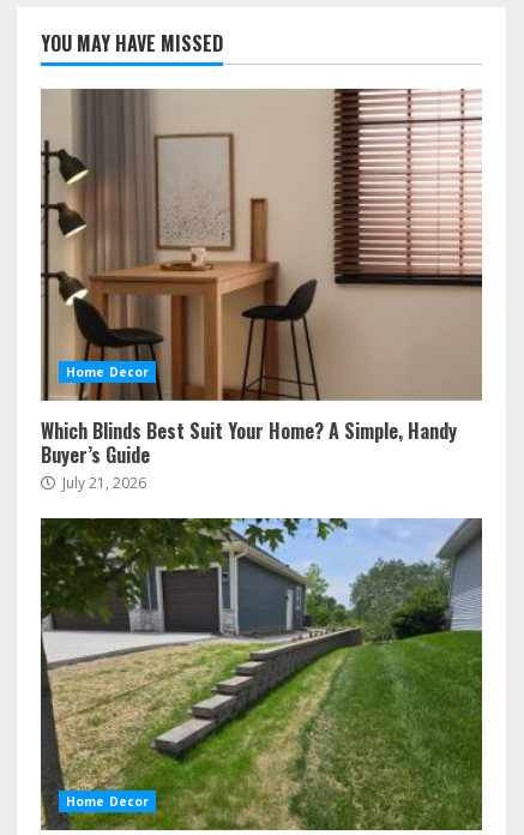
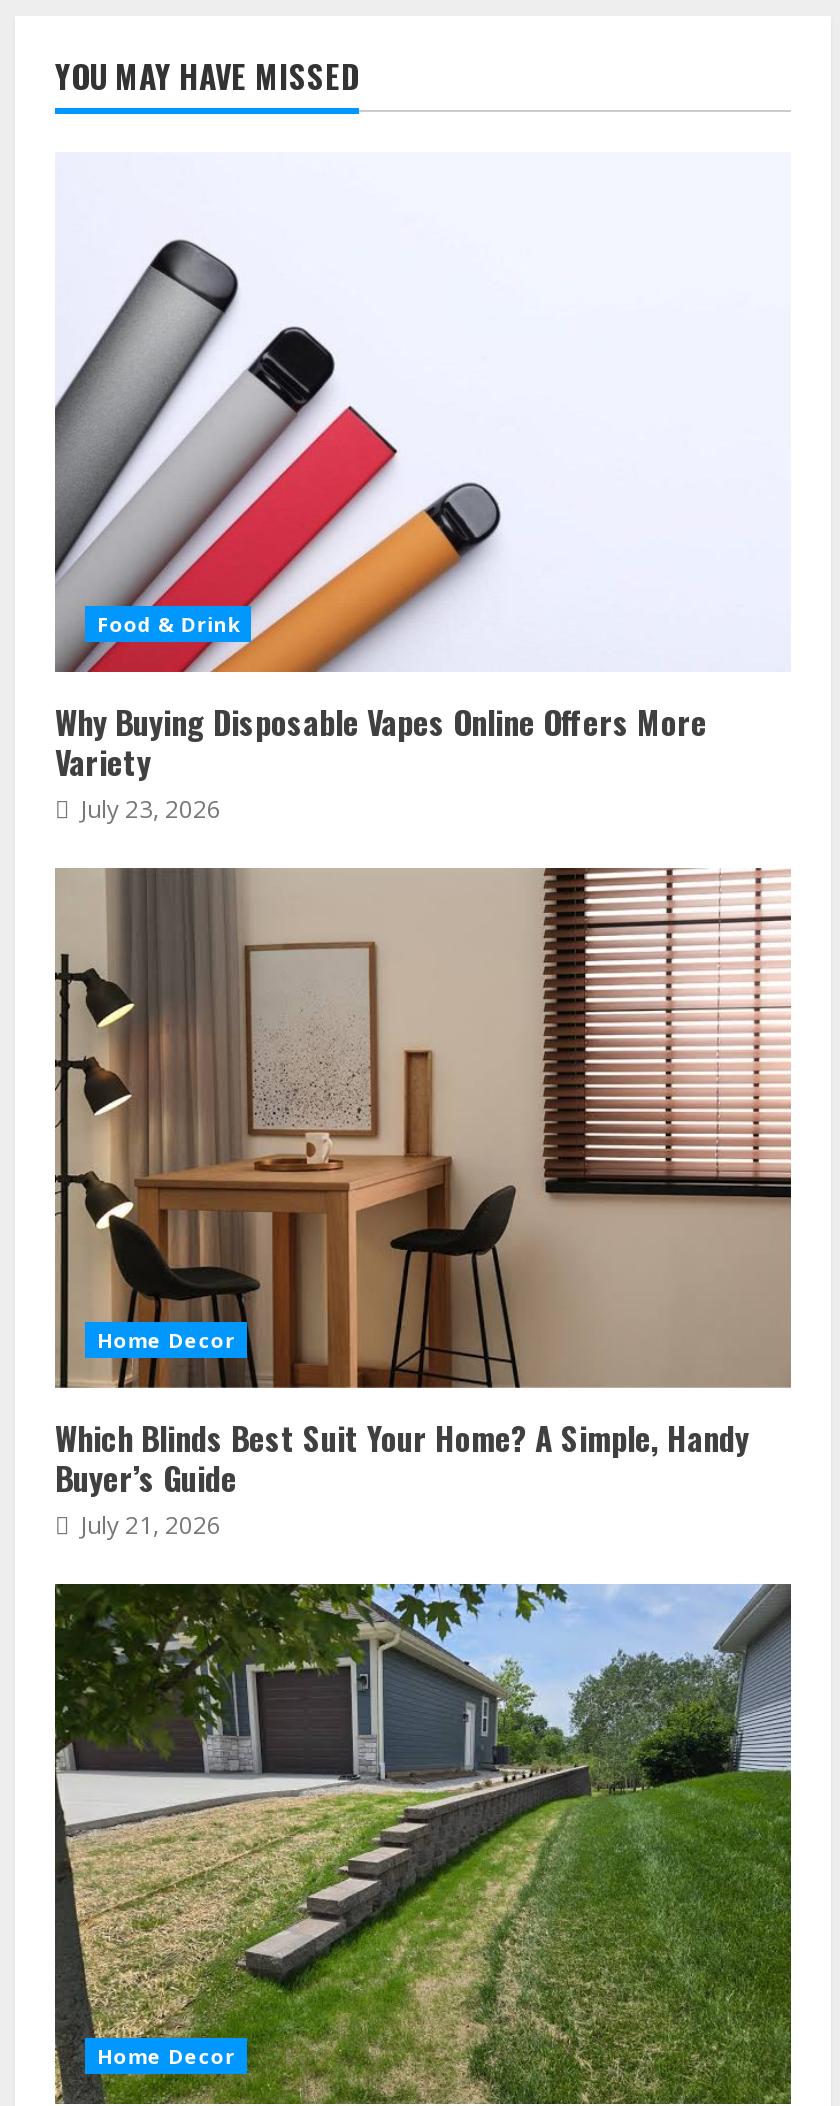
none -> [53,238,707,826] [image] | Food & Drink | Why Buying Disposable Vapes Online Offers More | Variety | July 23, 2026

